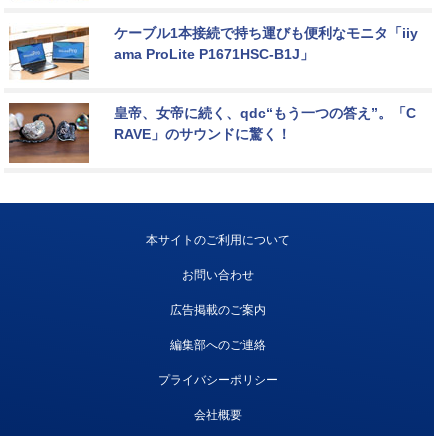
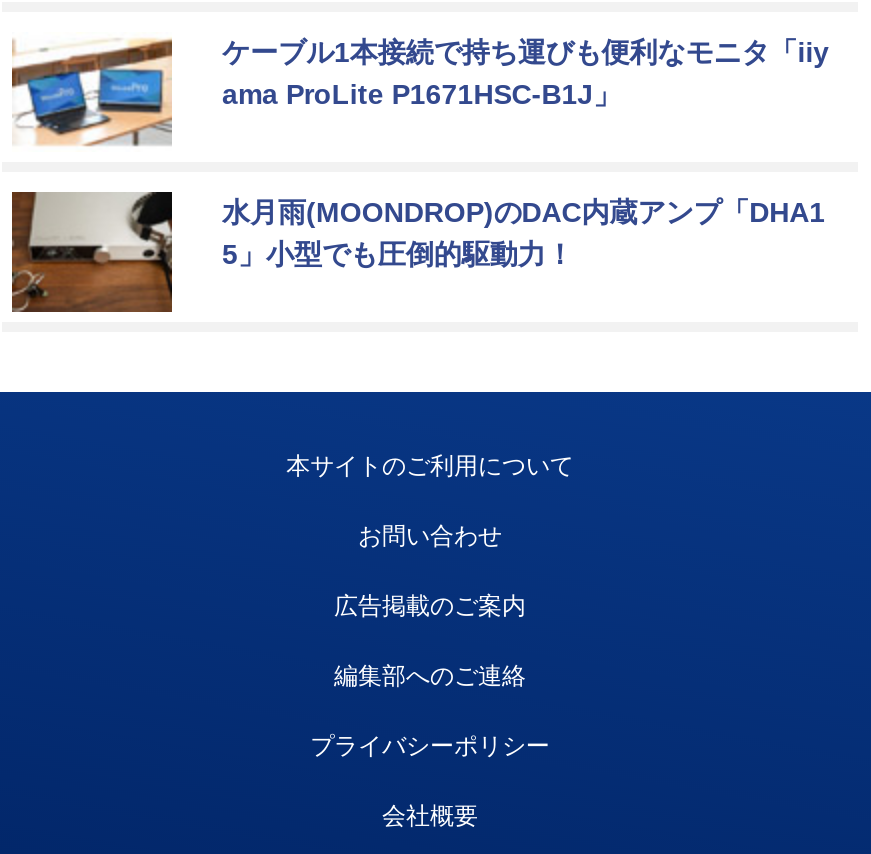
[9,103,416,163] [image] | 皇帝、女帝に続く、qdc“もう一つの答え”。「C | RAVE」のサウンドに驚く！ -> [10,191,825,313] [image] | 水月雨(MOONDROP)のDAC内蔵アンプ「DHA1 | 5」小型でも圧倒的駆動力！

